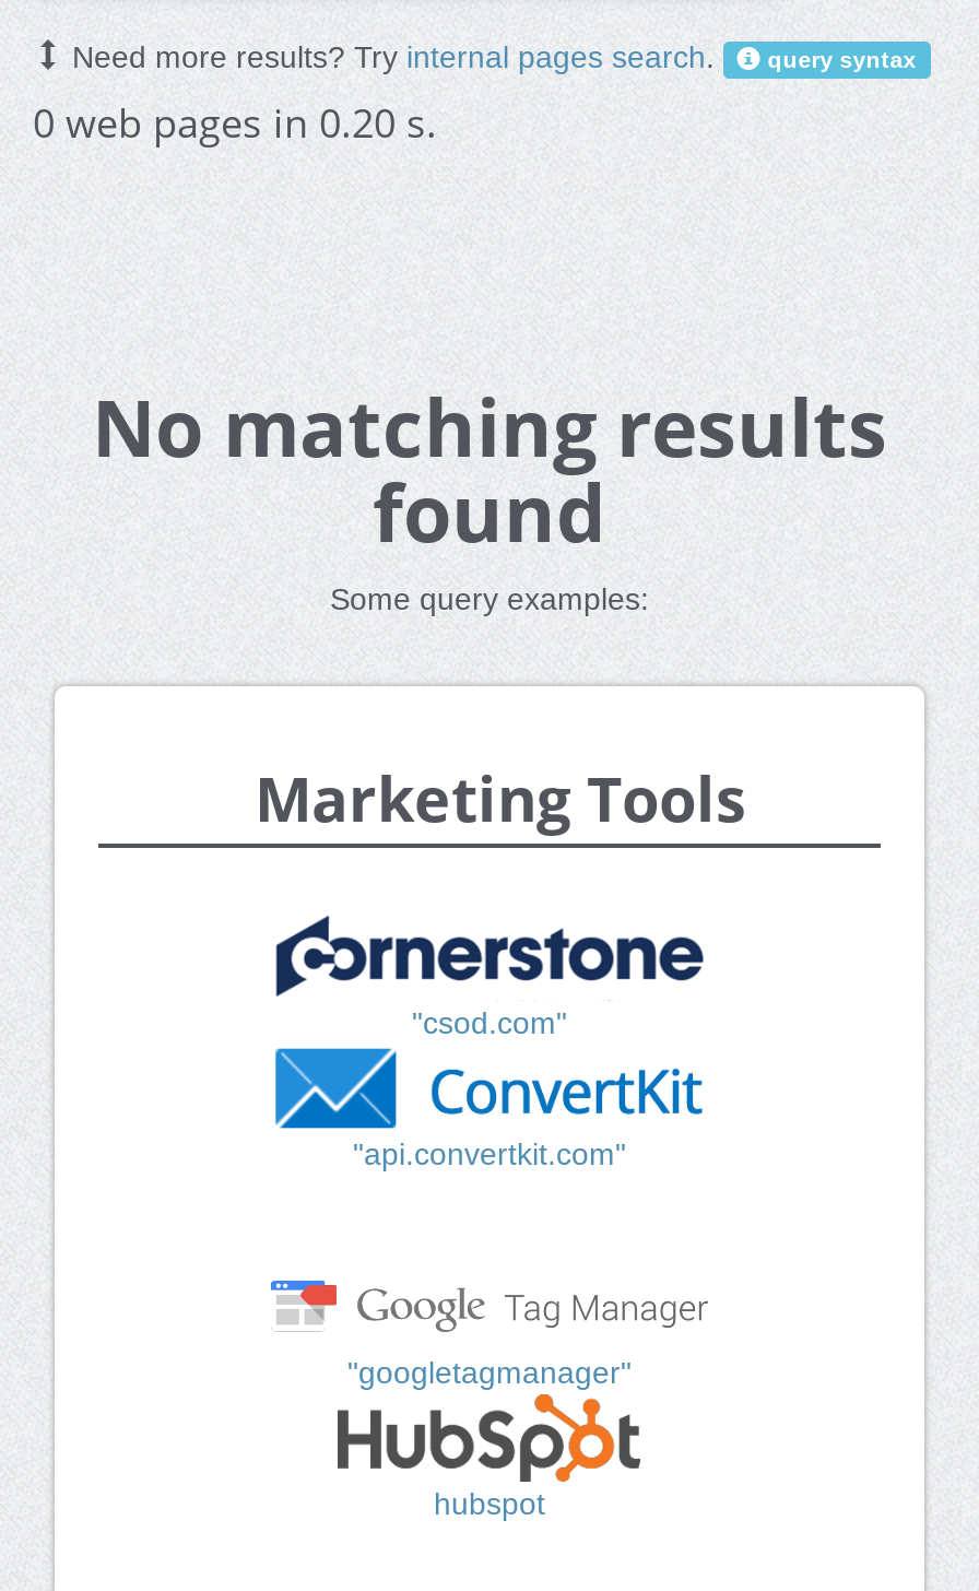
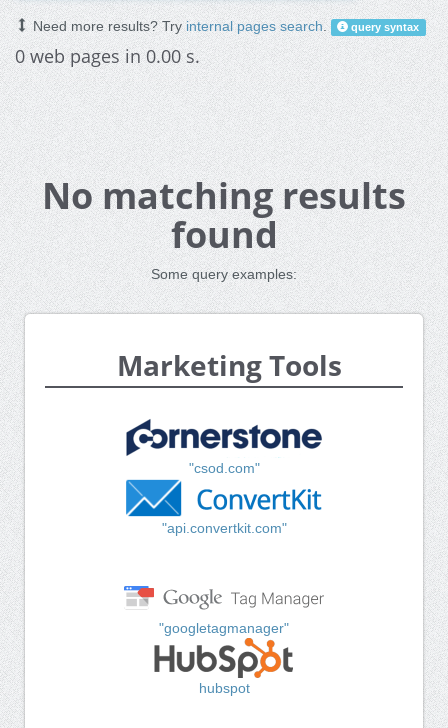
[33,97,437,149] 0 web pages in 0.20 s. -> [15,44,200,68] 0 web pages in 0.00 s.

